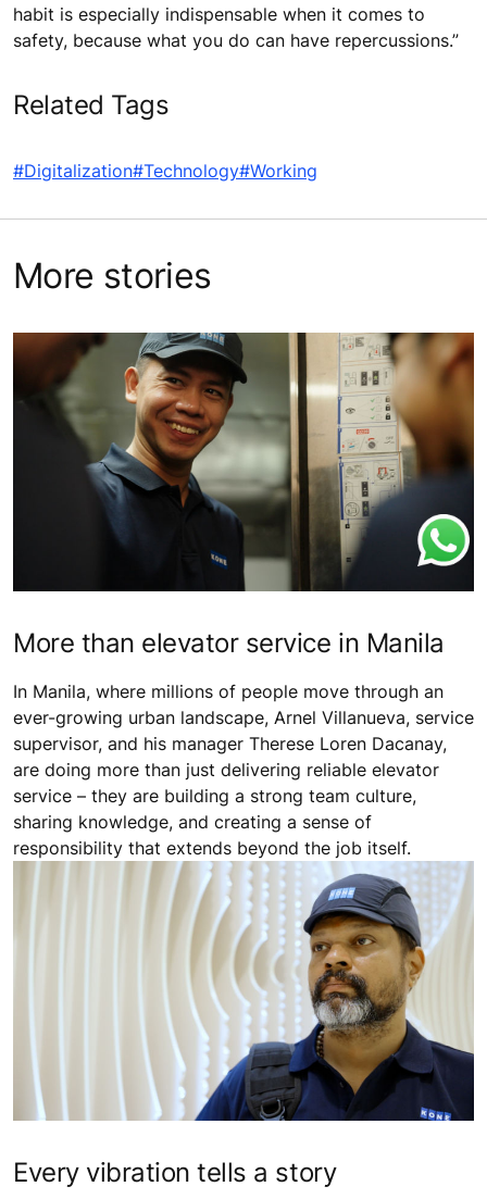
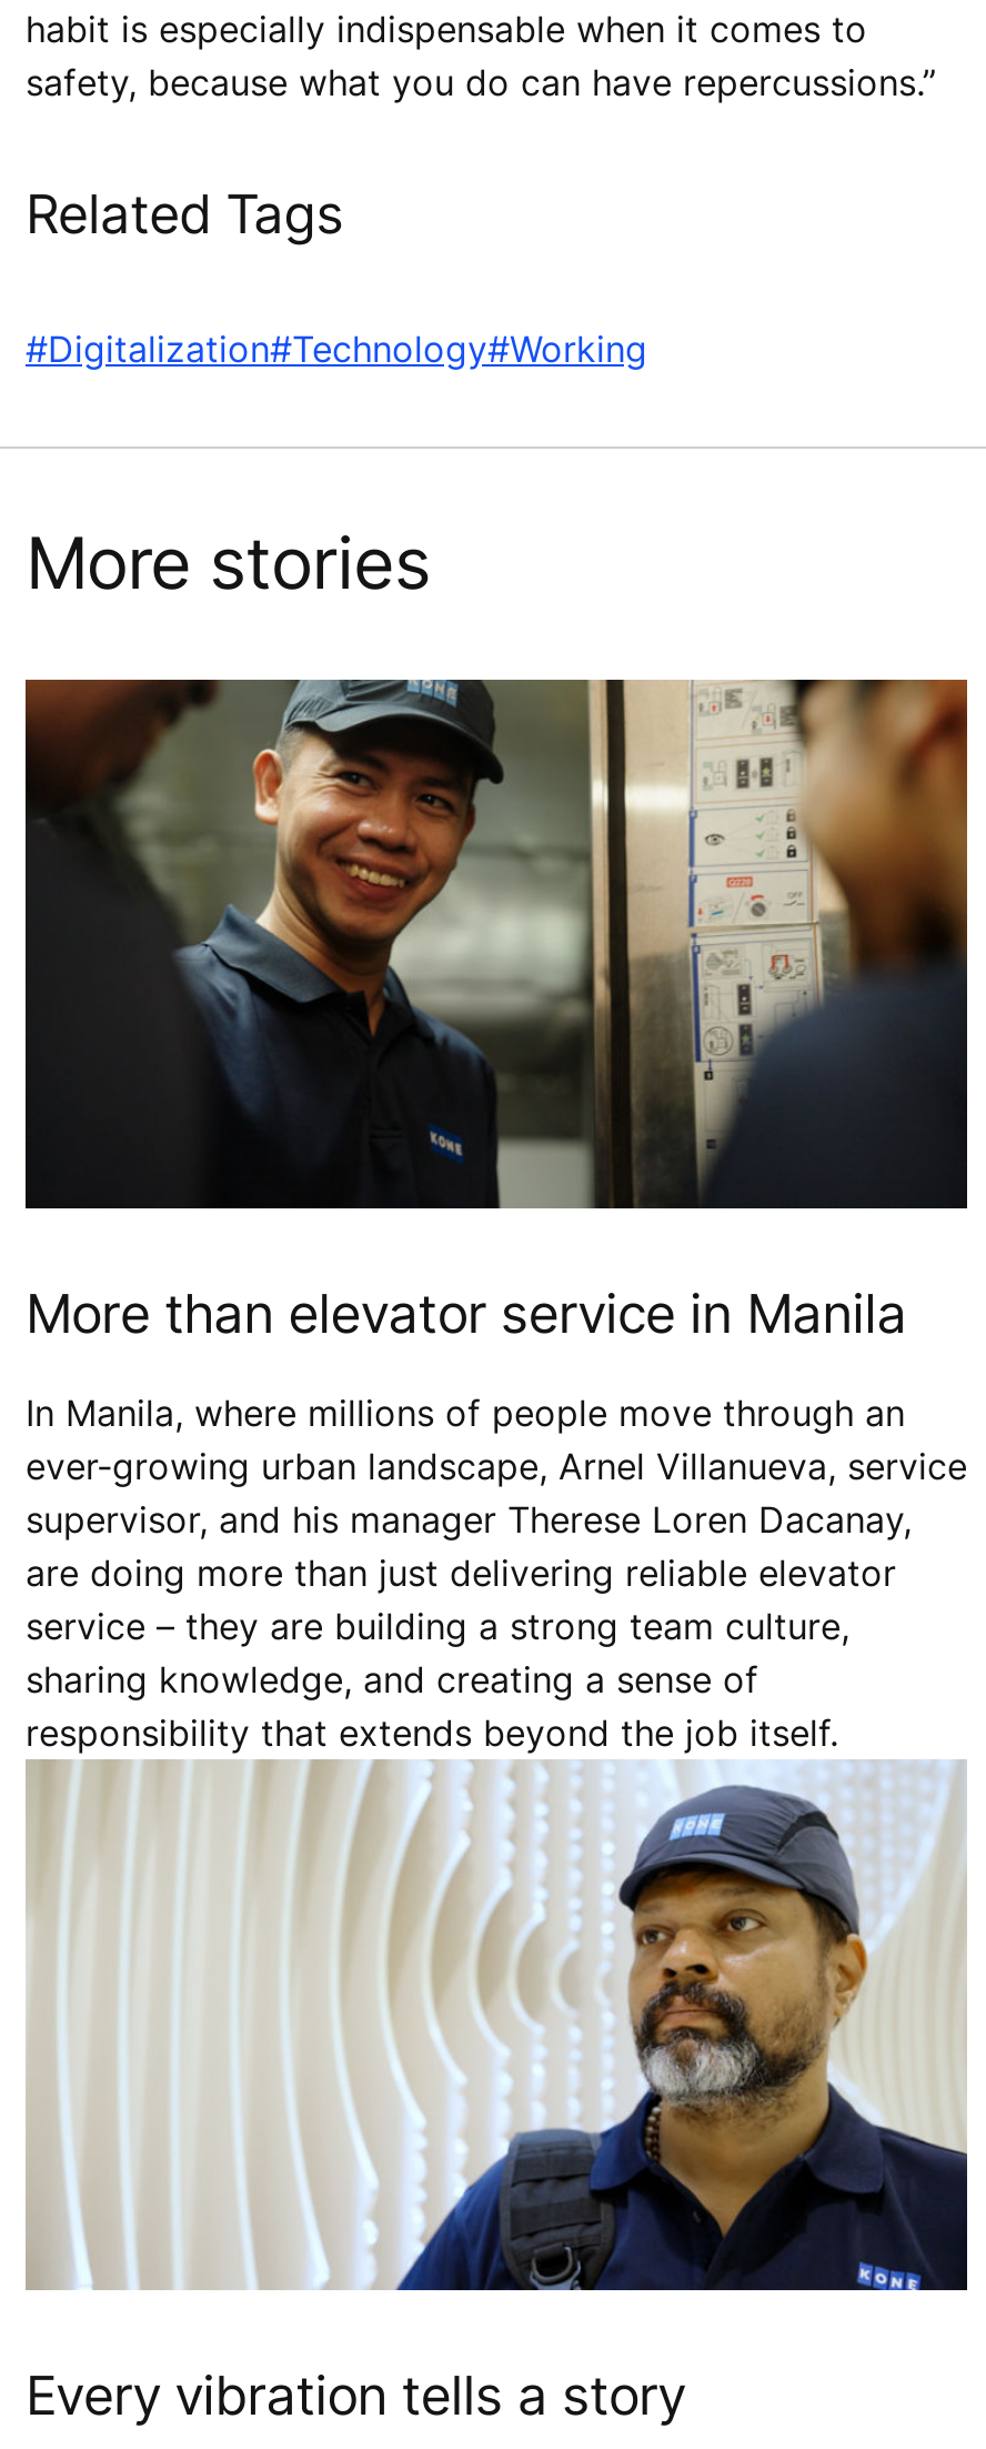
[416,513,471,567] [image] -> none

